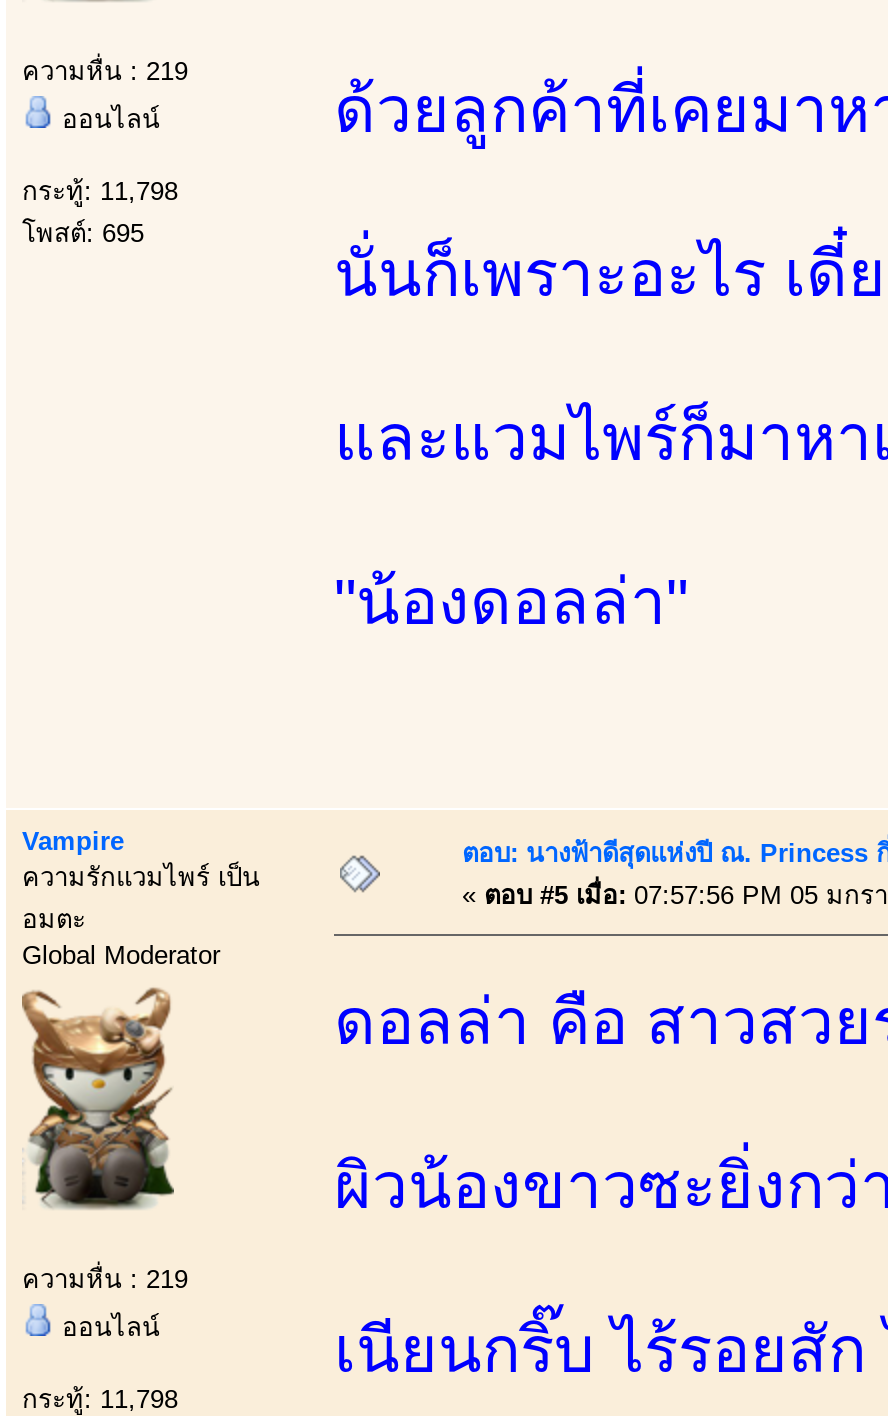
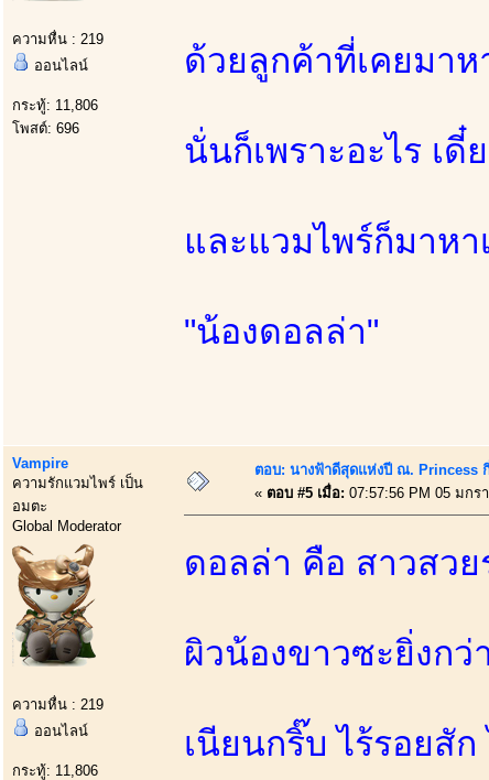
[22,175,178,205] กระทู้: 11,798 -> [12,97,98,113] กระทู้: 11,806
[22,217,144,247] โพสต์: 695 -> [12,120,79,136] โพสต์: 696
[22,1383,178,1413] กระทู้: 11,798 -> [12,762,98,779] กระทู้: 11,806

